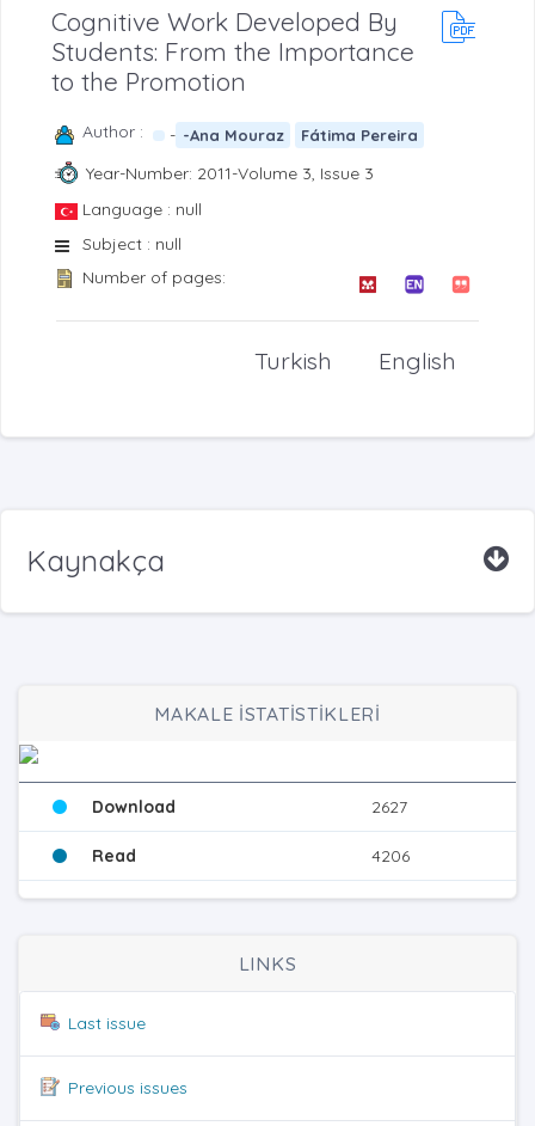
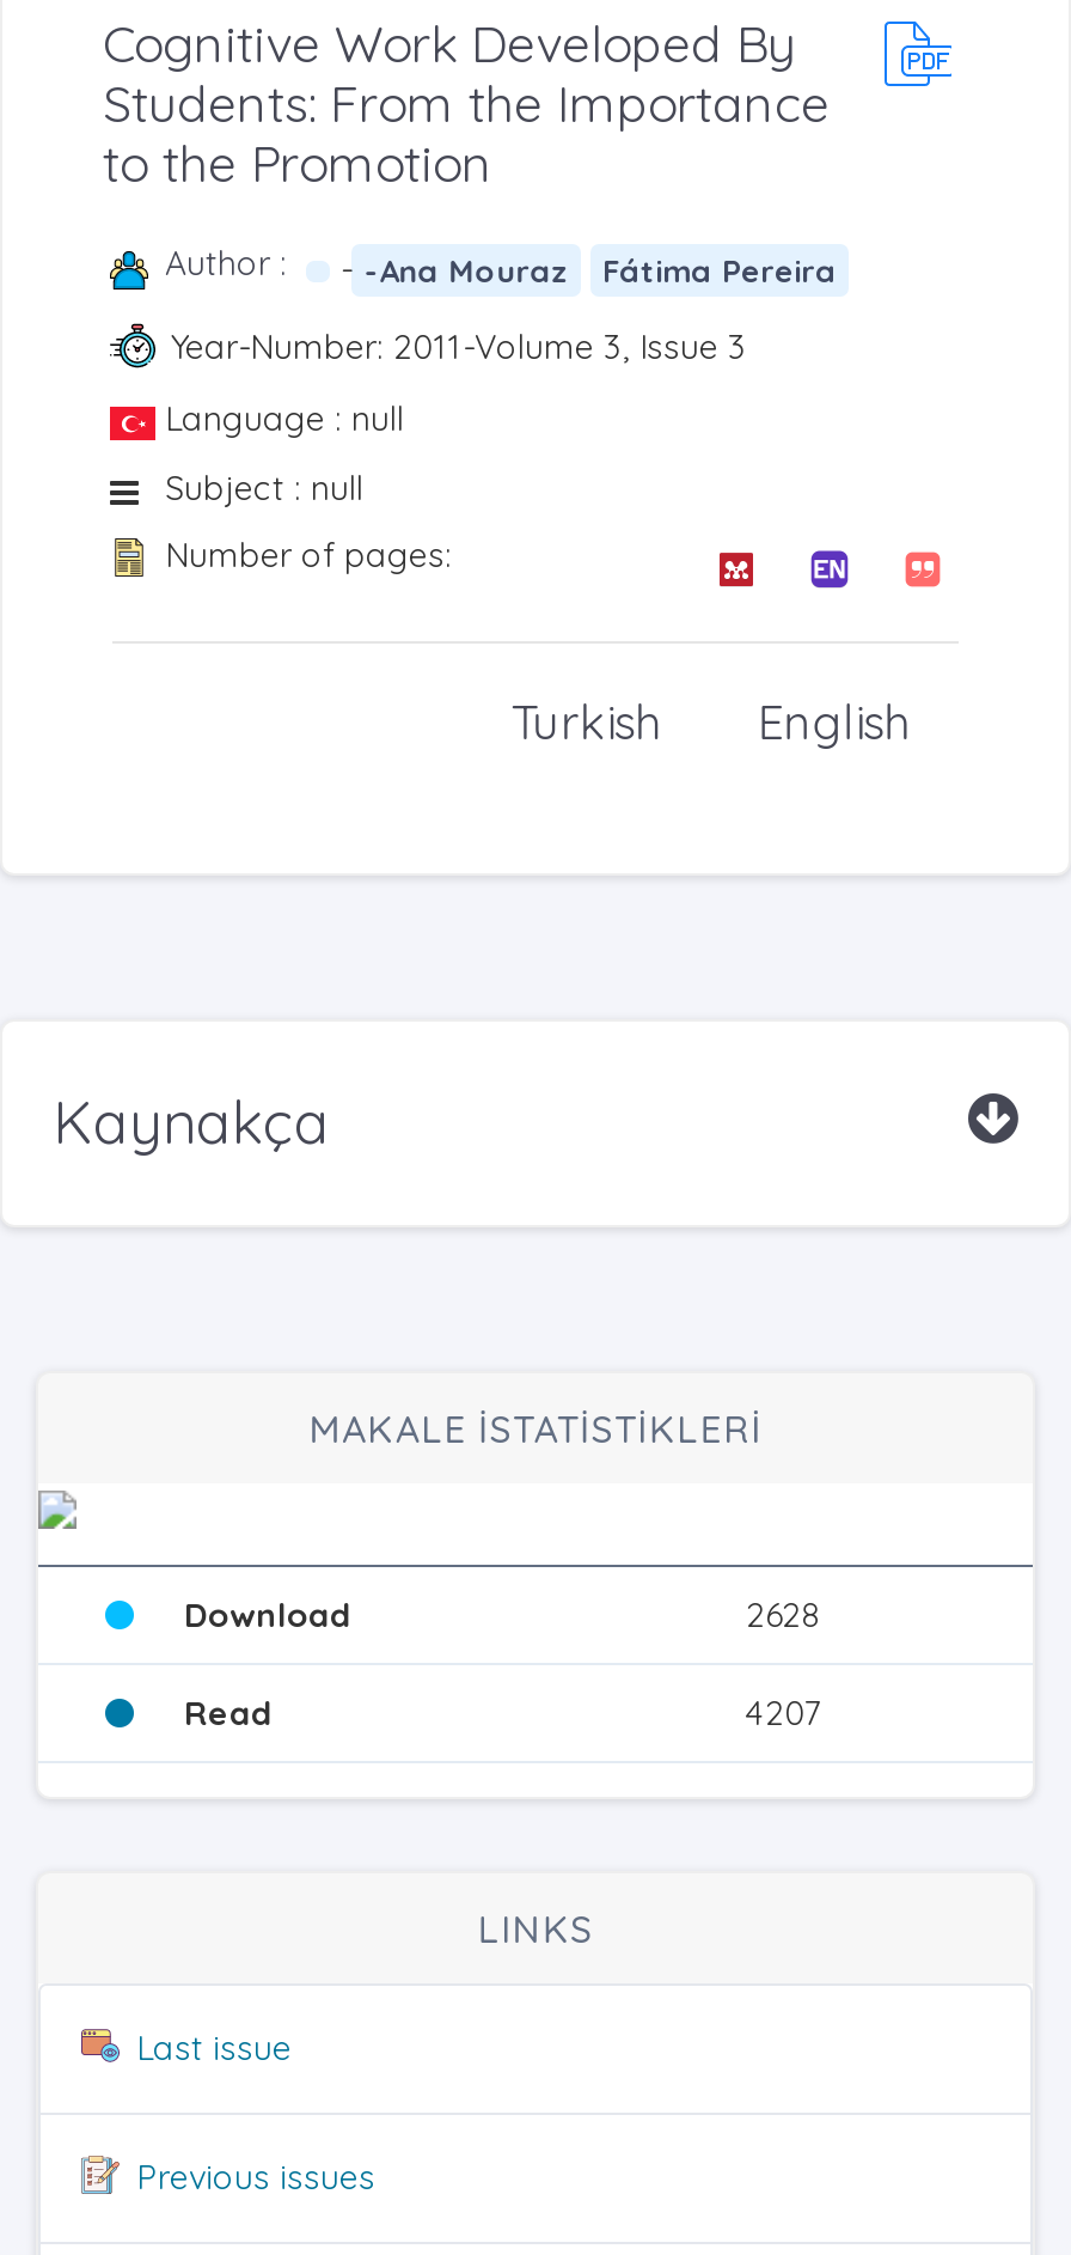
[371,796,407,817] 2627 -> [746,1593,820,1636] 2628
[371,845,410,866] 4206 -> [746,1691,820,1734] 4207

